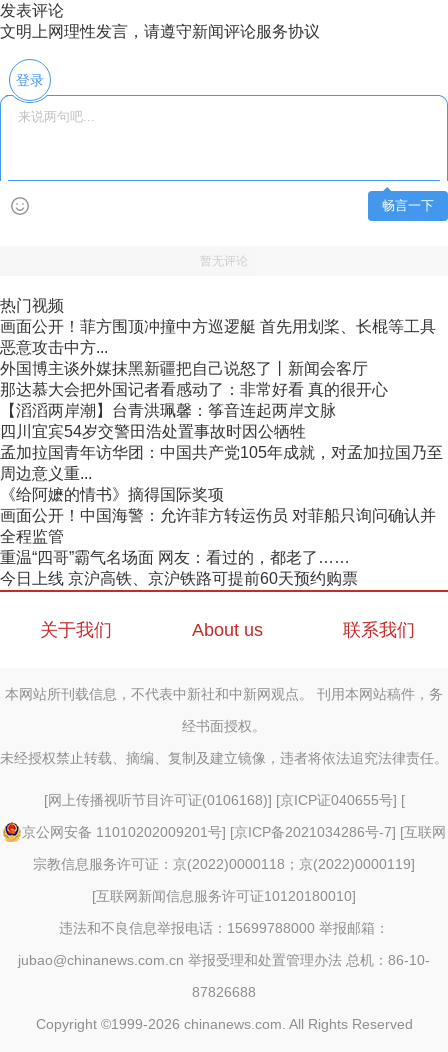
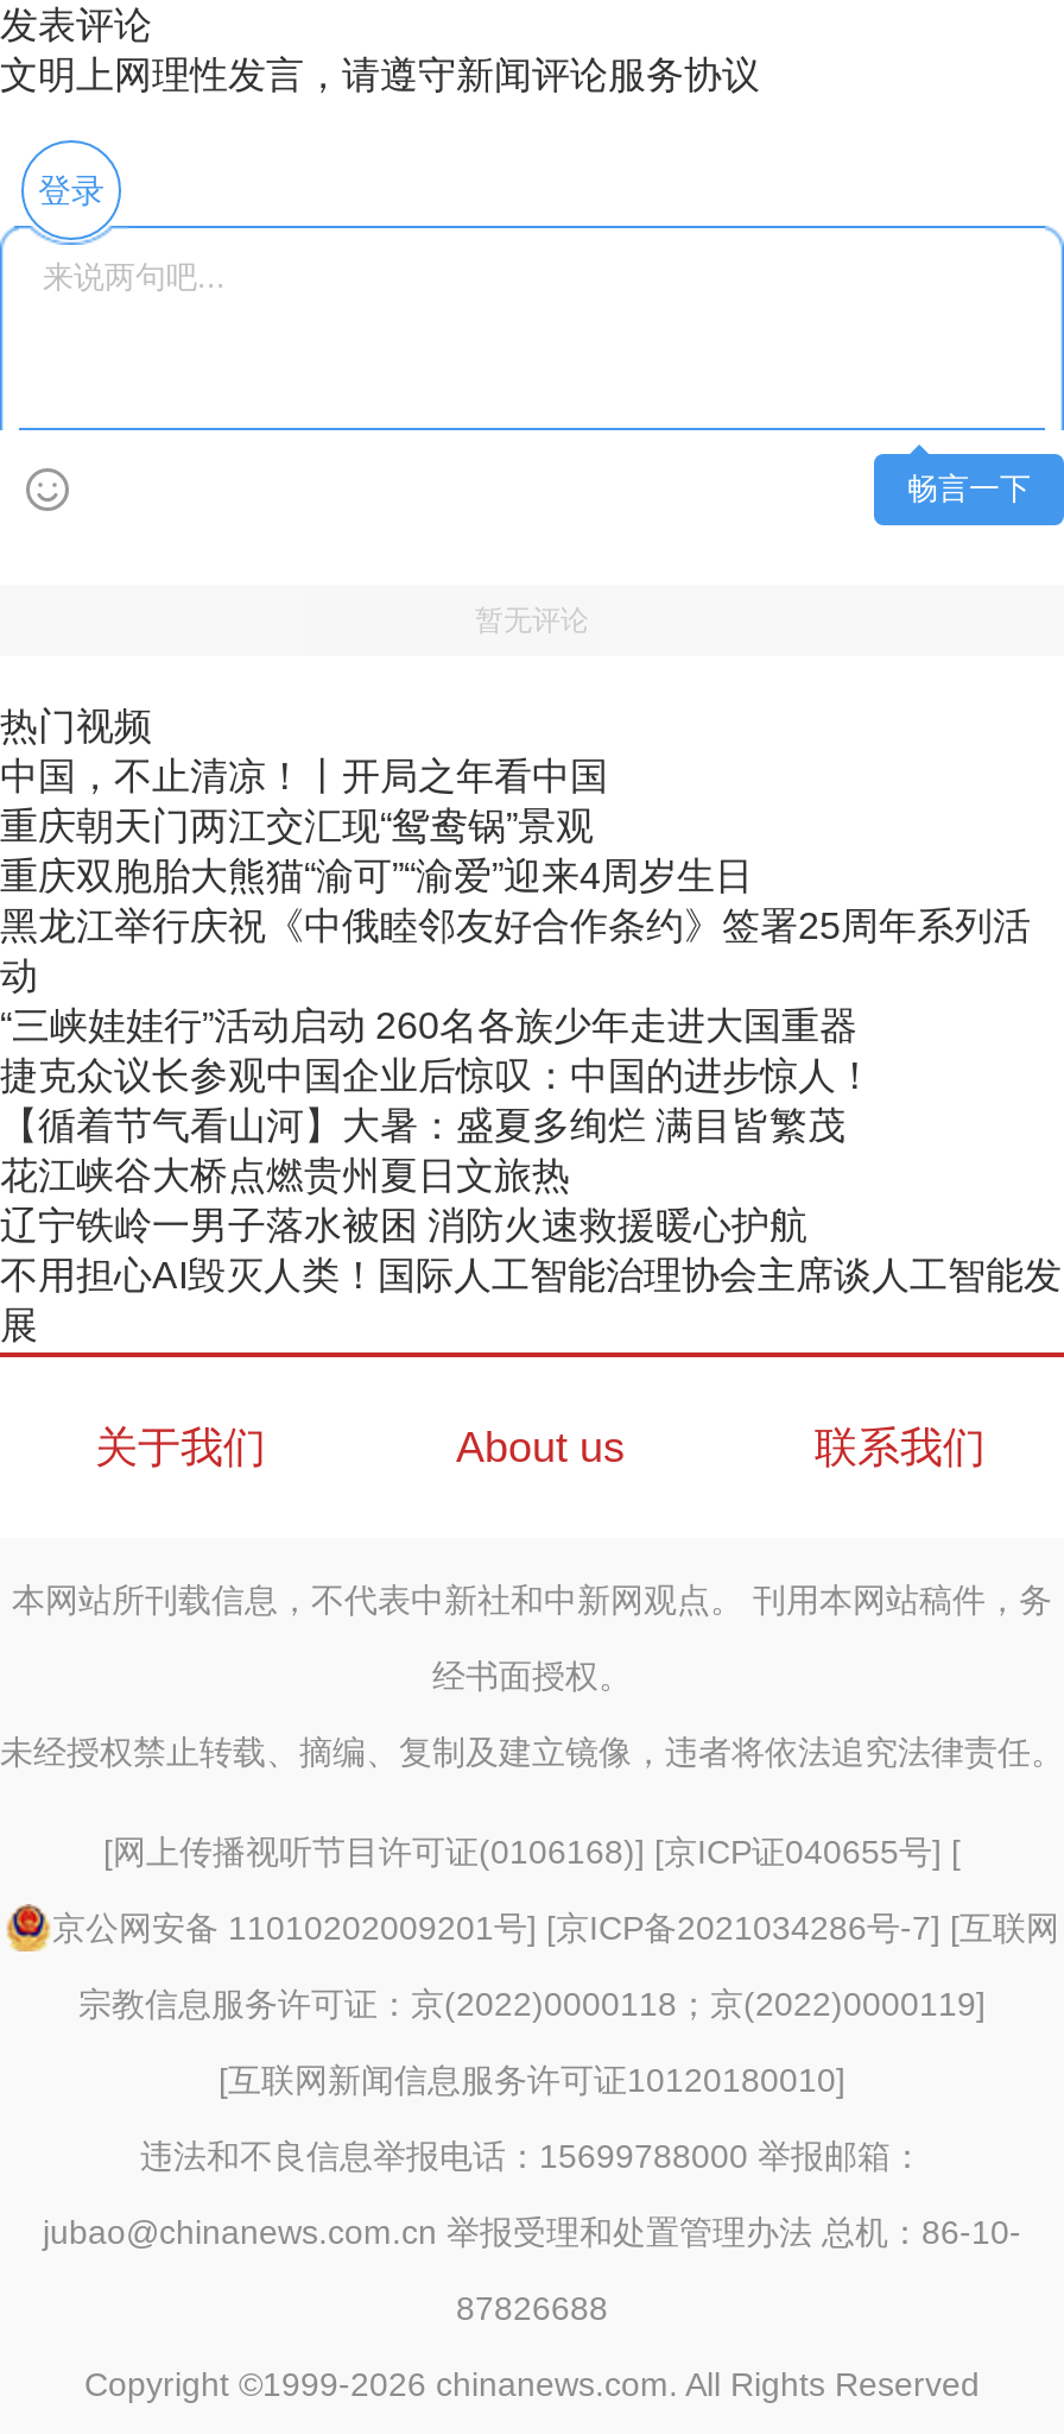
[0,318,443,587] 画面公开！菲方围顶冲撞中方巡逻艇 首先用划桨、长棍等工具 | 恶意攻击中方... | 外国博主谈外媒抹黑新疆把自己说怒了丨新闻会客厅 | 那达慕大会把外国记者看感动了：非常好看 真的很开心 | 【滔滔两岸潮】台青洪珮馨：筝音连起两岸文脉 | 四川宜宾54岁交警田浩处置事故时因公牺牲 | 孟加拉国青年访华团：中国共产党105年成就，对孟加拉国乃至 | 周边意义重... | 《给阿嬷的情书》摘得国际奖项 | 画面公开！中国海警：允许菲方转运伤员 对菲船只询问确认并 | 全程监管 | 重温“四哥”霸气名场面 网友：看过的，都老了…… | 今日上线 京沪高铁、京沪铁路可提前60天预约购票 -> [0,756,1062,1345] 中国，不止清凉！丨开局之年看中国 | 重庆朝天门两江交汇现“鸳鸯锅”景观 | 重庆双胞胎大熊猫“渝可”“渝爱”迎来4周岁生日 | 黑龙江举行庆祝《中俄睦邻友好合作条约》签署25周年系列活 | 动 | “三峡娃娃行”活动启动 260名各族少年走进大国重器 | 捷克众议长参观中国企业后惊叹：中国的进步惊人！ | 【循着节气看山河】大暑：盛夏多绚烂 满目皆繁茂 | 花江峡谷大桥点燃贵州夏日文旅热 | 辽宁铁岭一男子落水被困 消防火速救援暖心护航 | 不用担心AI毁灭人类！国际人工智能治理协会主席谈人工智能发 | 展

